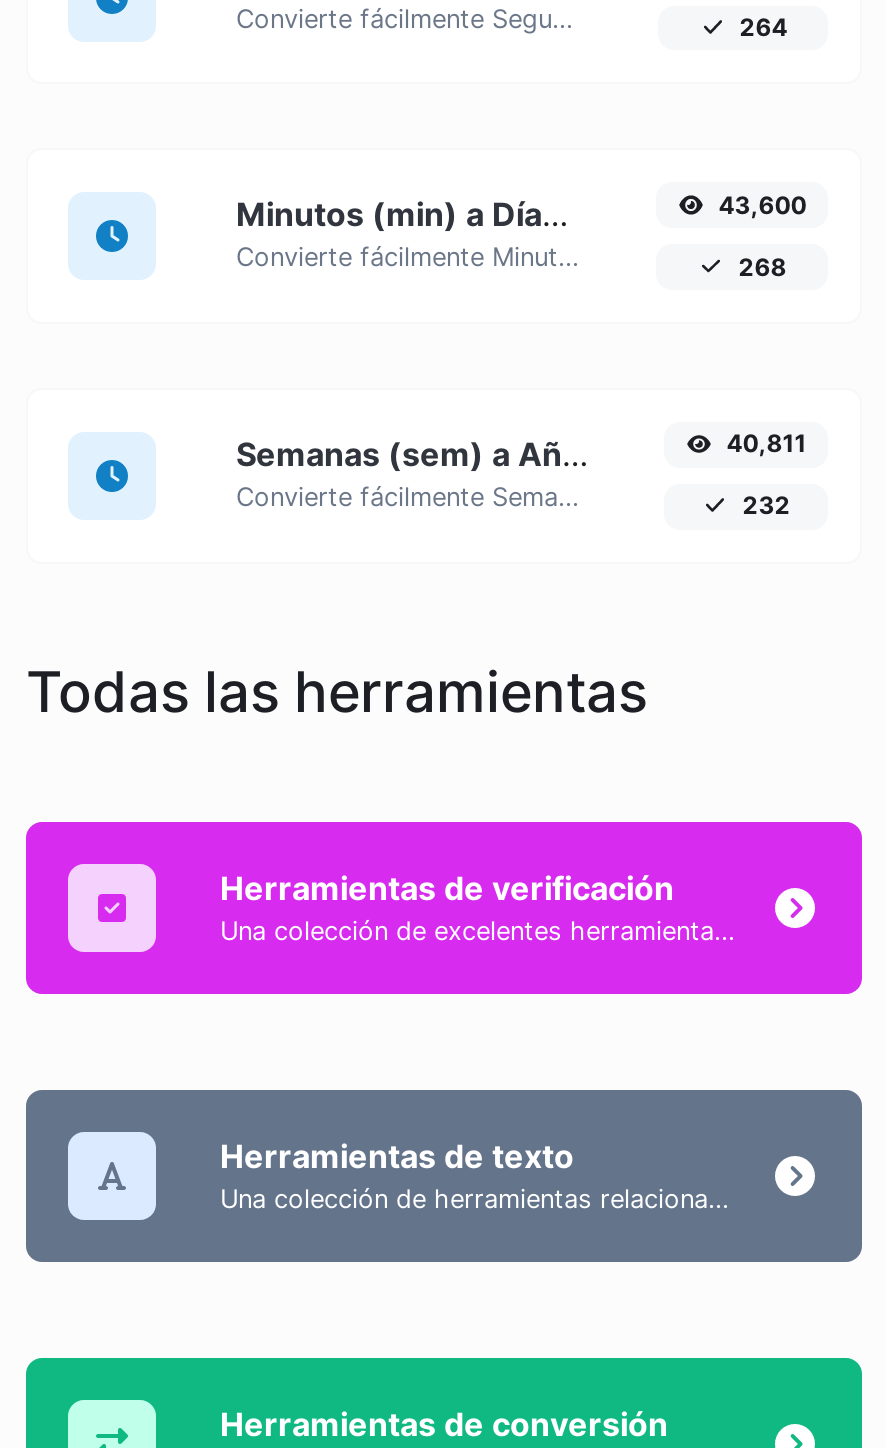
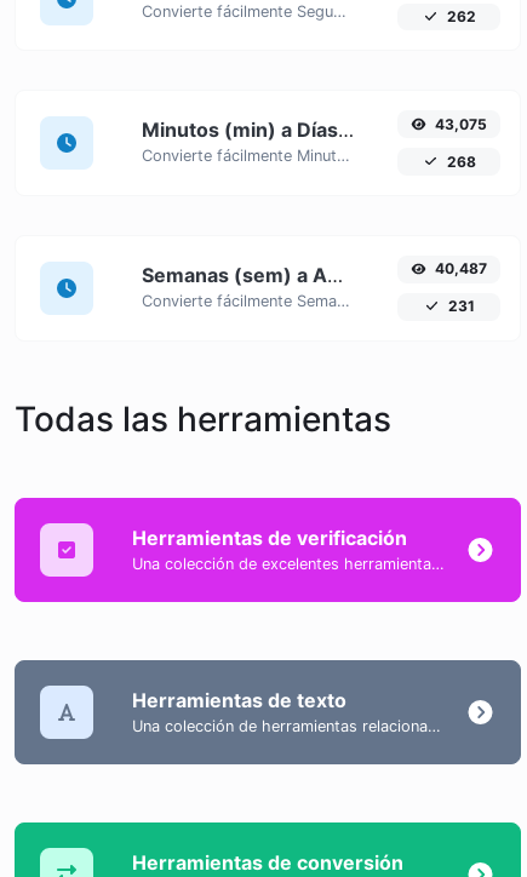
[733,12,787,42] 264 -> [443,7,476,25] 262
[712,190,806,220] 43,600 -> [432,115,487,133] 43,075
[720,429,806,459] 40,811 -> [432,260,487,278] 40,487
[736,490,790,520] 232 -> [444,297,475,315] 231

